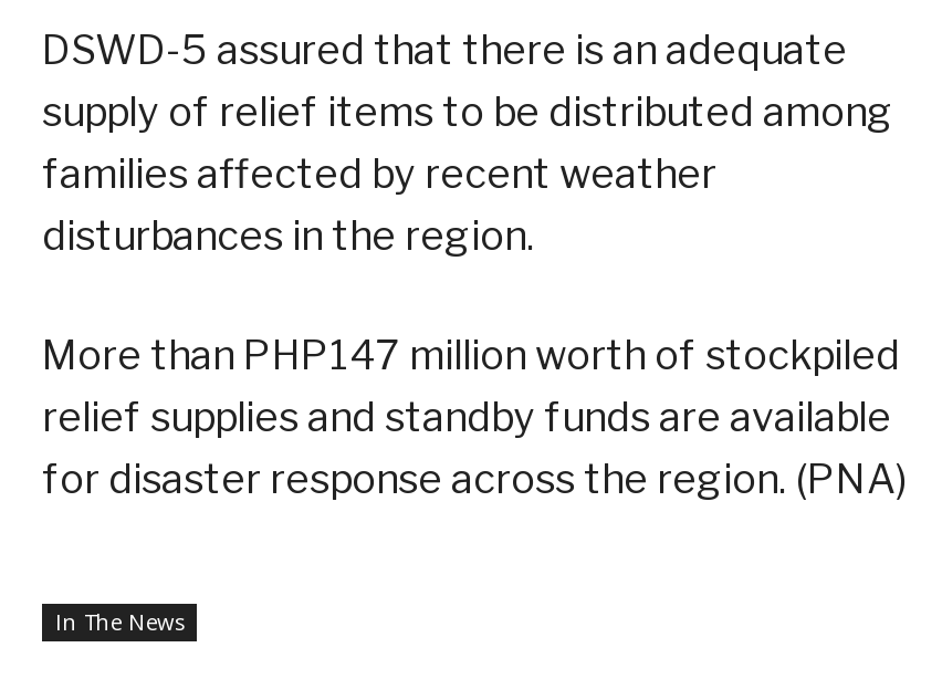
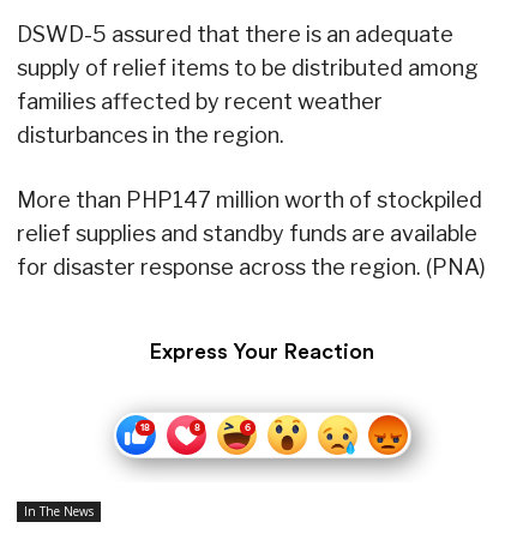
none -> [114,414,422,474] [image]
none -> [149,340,374,362] Express Your Reaction

